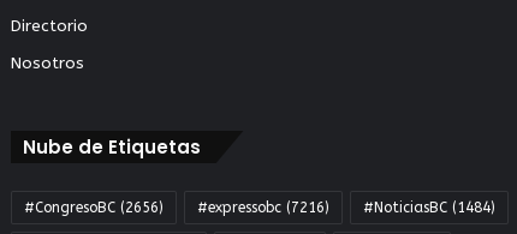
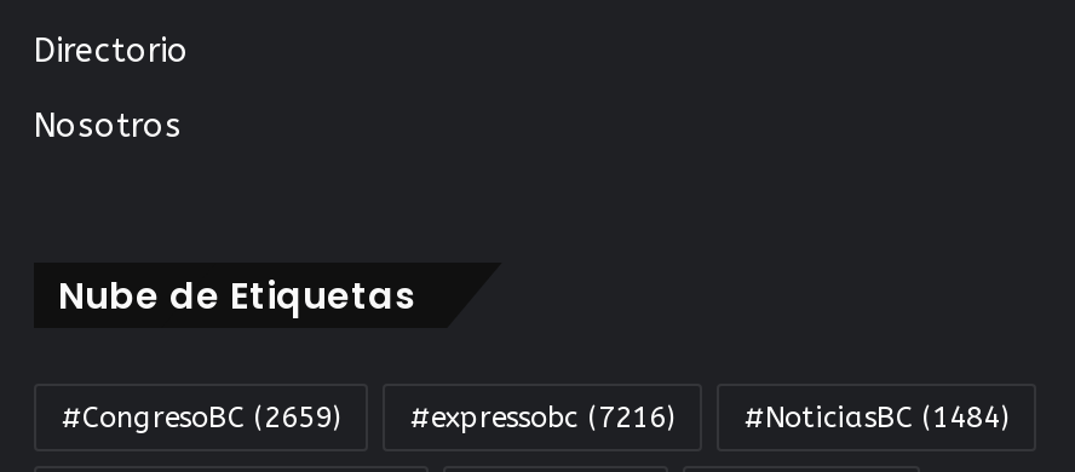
[24,199,495,215] #CongresoBC (2656) #expressobc (7216) #NoticiasBC (1484) -> [61,401,1010,434] #CongresoBC (2659) #expressobc (7216) #NoticiasBC (1484)

